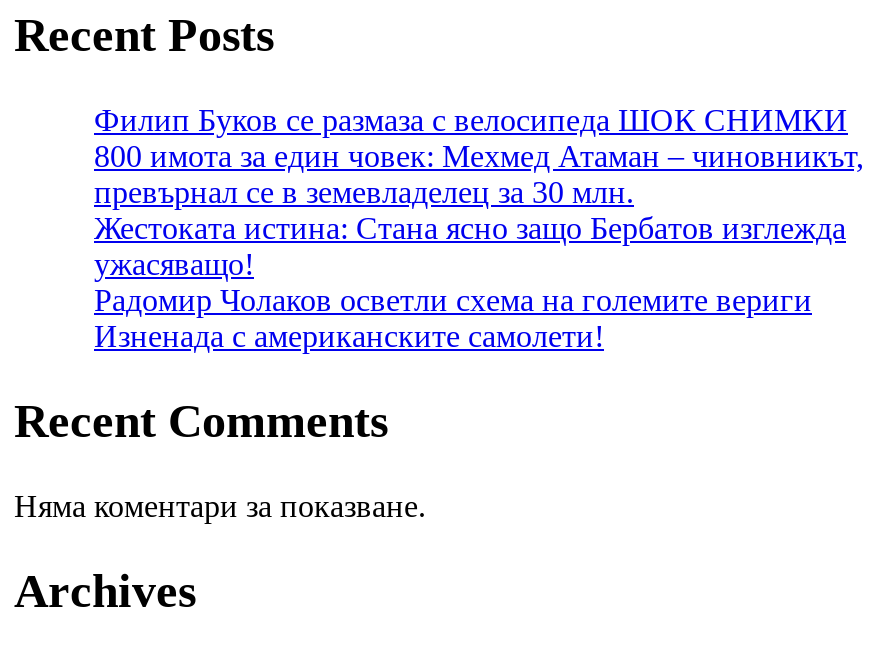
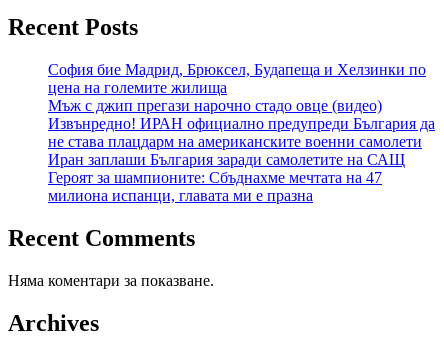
[94,103,864,353] Филип Буков се размаза с велосипеда ШОК СНИМКИ | 800 имота за един човек: Мехмед Атаман – чиновникът, | превърнал се в земевладелец за 30 млн. | Жестоката истина: Стана ясно защо Бербатов изглежда | ужасяващо! | Радомир Чолаков осветли схема на големите вериги | Изненада с американските самолети! -> [48,61,435,204] София бие Мадрид, Брюксел, Будапеща и Хелзинки по | цена на големите жилища | Мъж с джип прегази нарочно стадо овце (видео) | Извънредно! ИРАН официално предупреди България да | не става плацдарм на американските военни самолети | Иран заплаши България заради самолетите на САЩ | Героят за шампионите: Сбъднахме мечтата на 47 | милиона испанци, главата ми е празна

